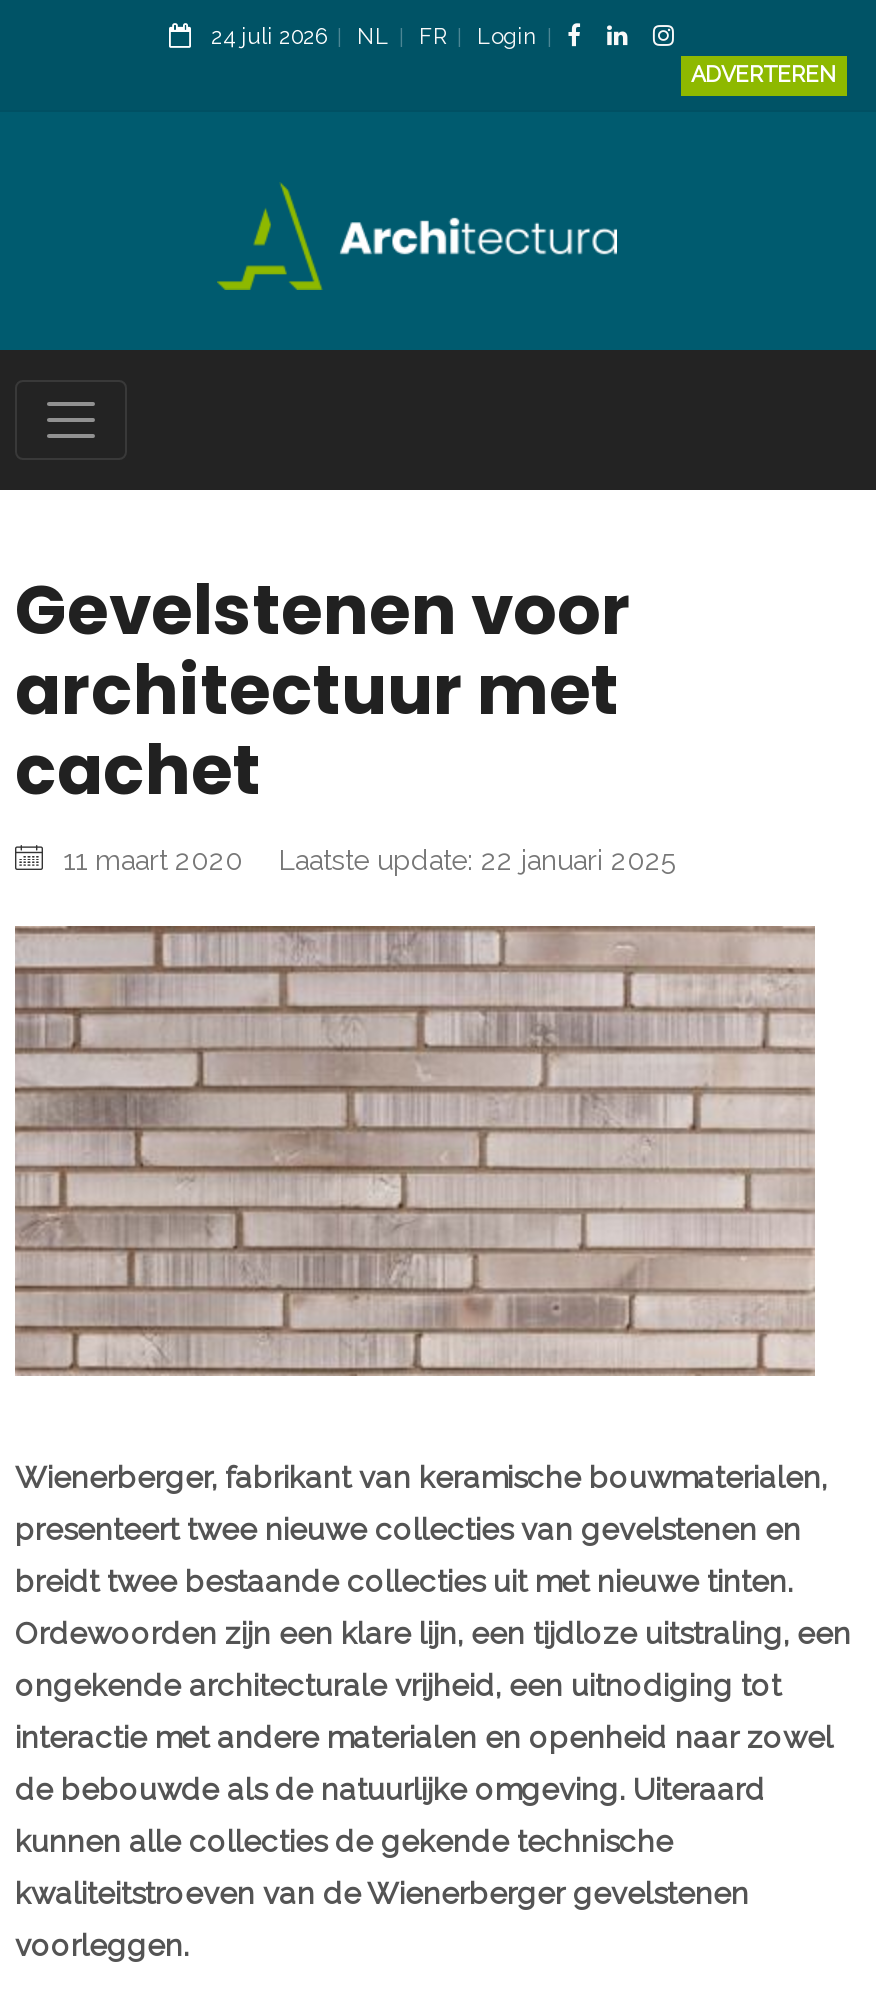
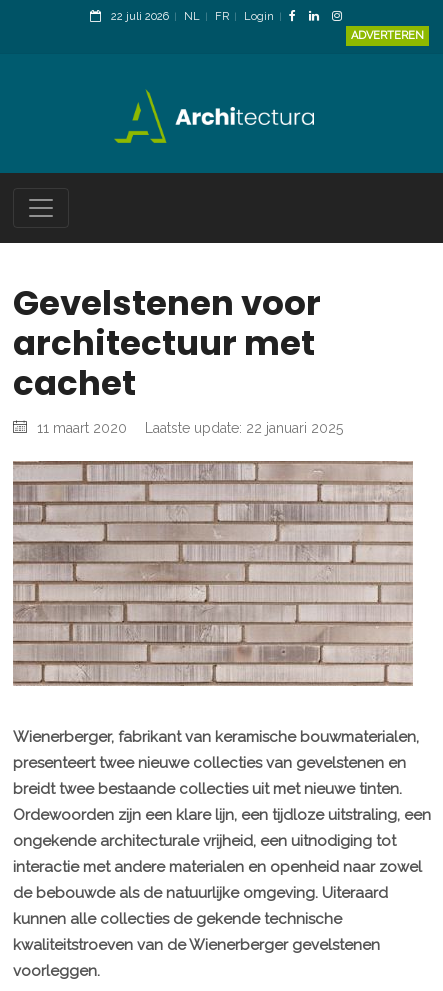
[211,24,537,50] 24 juli 2026 NL FR Login -> [111,10,274,23] 22 juli 2026 NL FR Login

